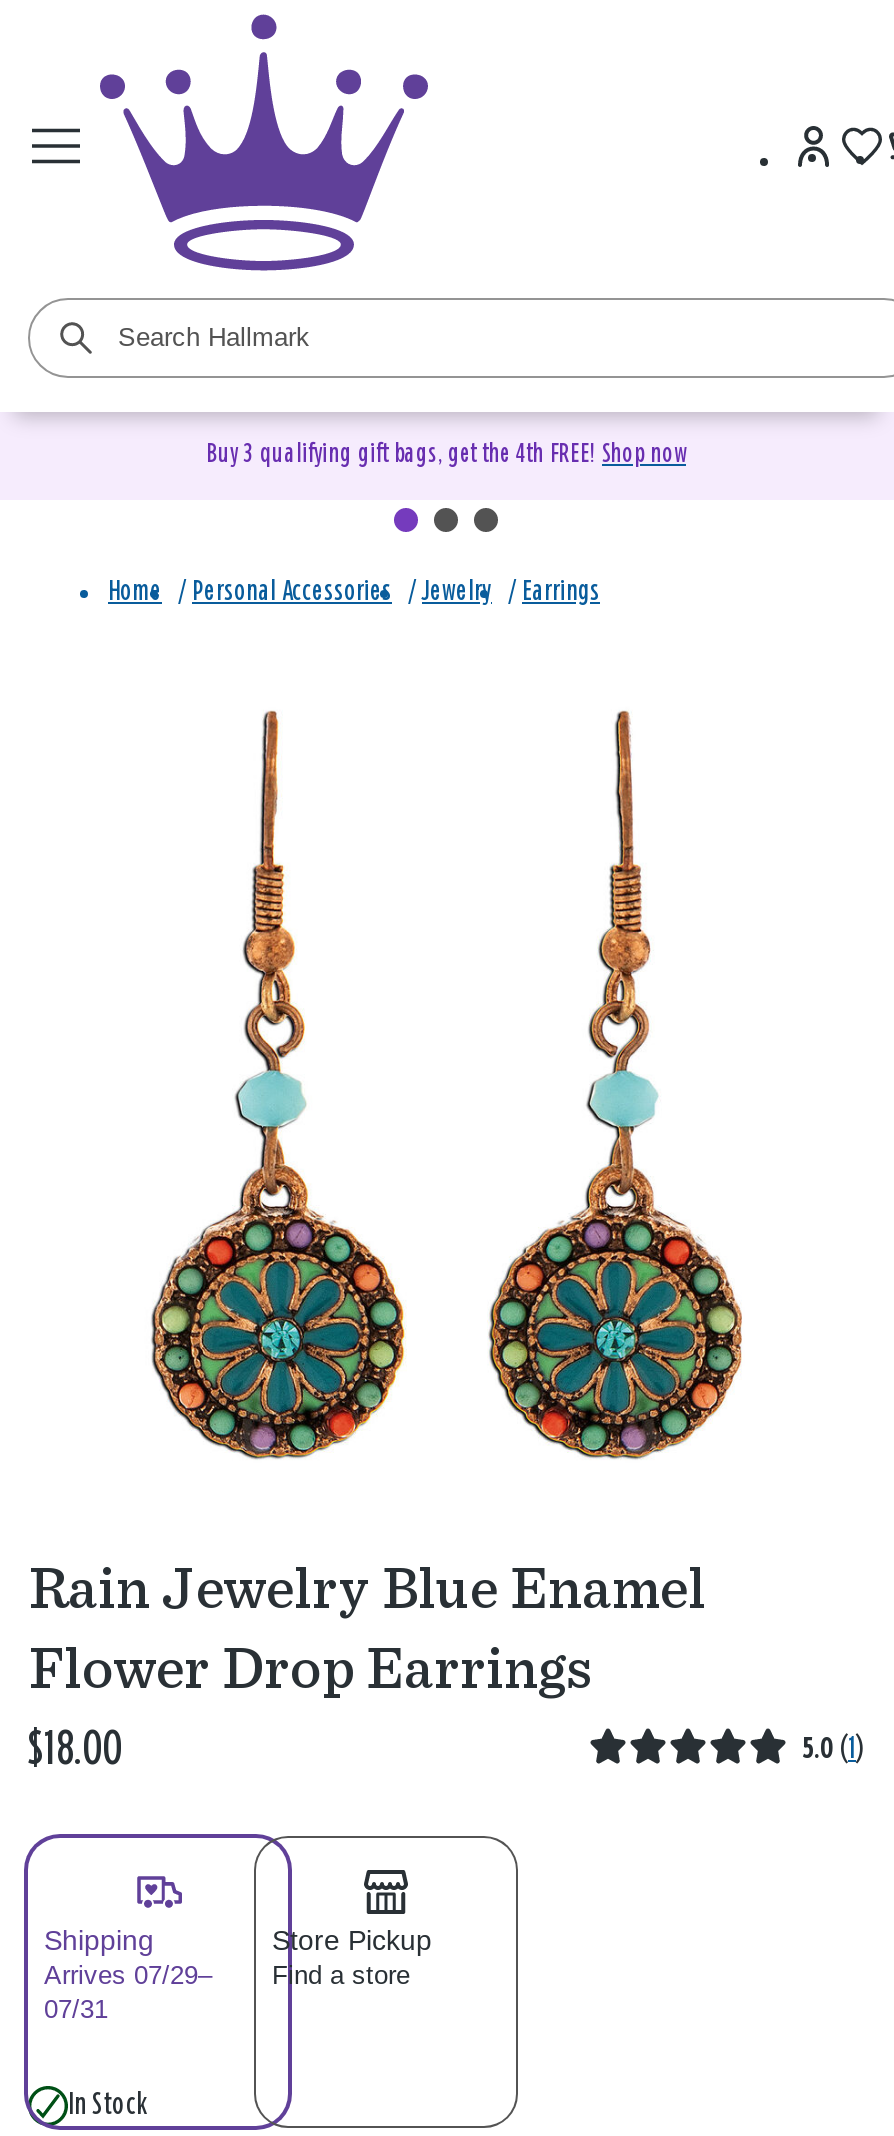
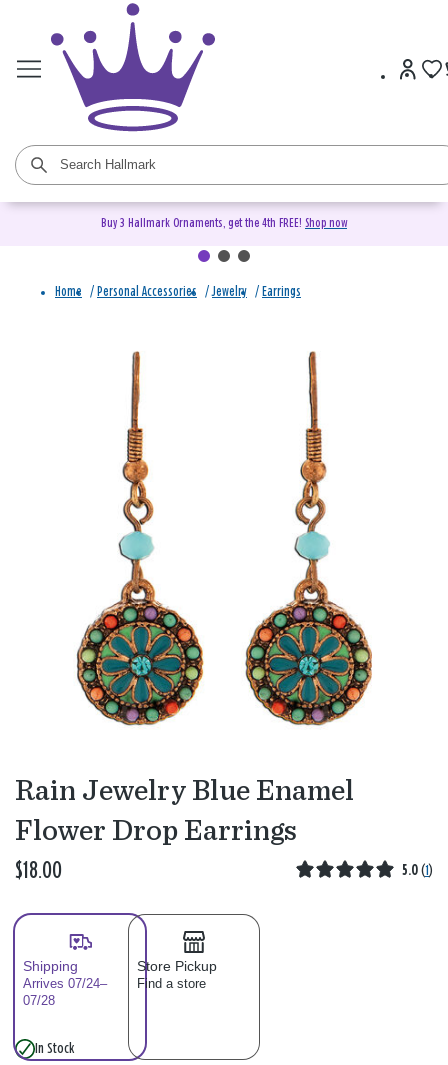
[206,442,686,468] Buy 3 qualifying gift bags, get the 4th FREE! Shop now -> [101,217,347,230] Buy 3 Hallmark Ornaments, get the 4th FREE! Shop now
[44,1960,410,1990] Arrives 07/29– Find a store -> [23,976,206,991] Arrives 07/24– Find a store
[44,1994,108,2024] 07/31 -> [23,993,55,1008] 07/28

